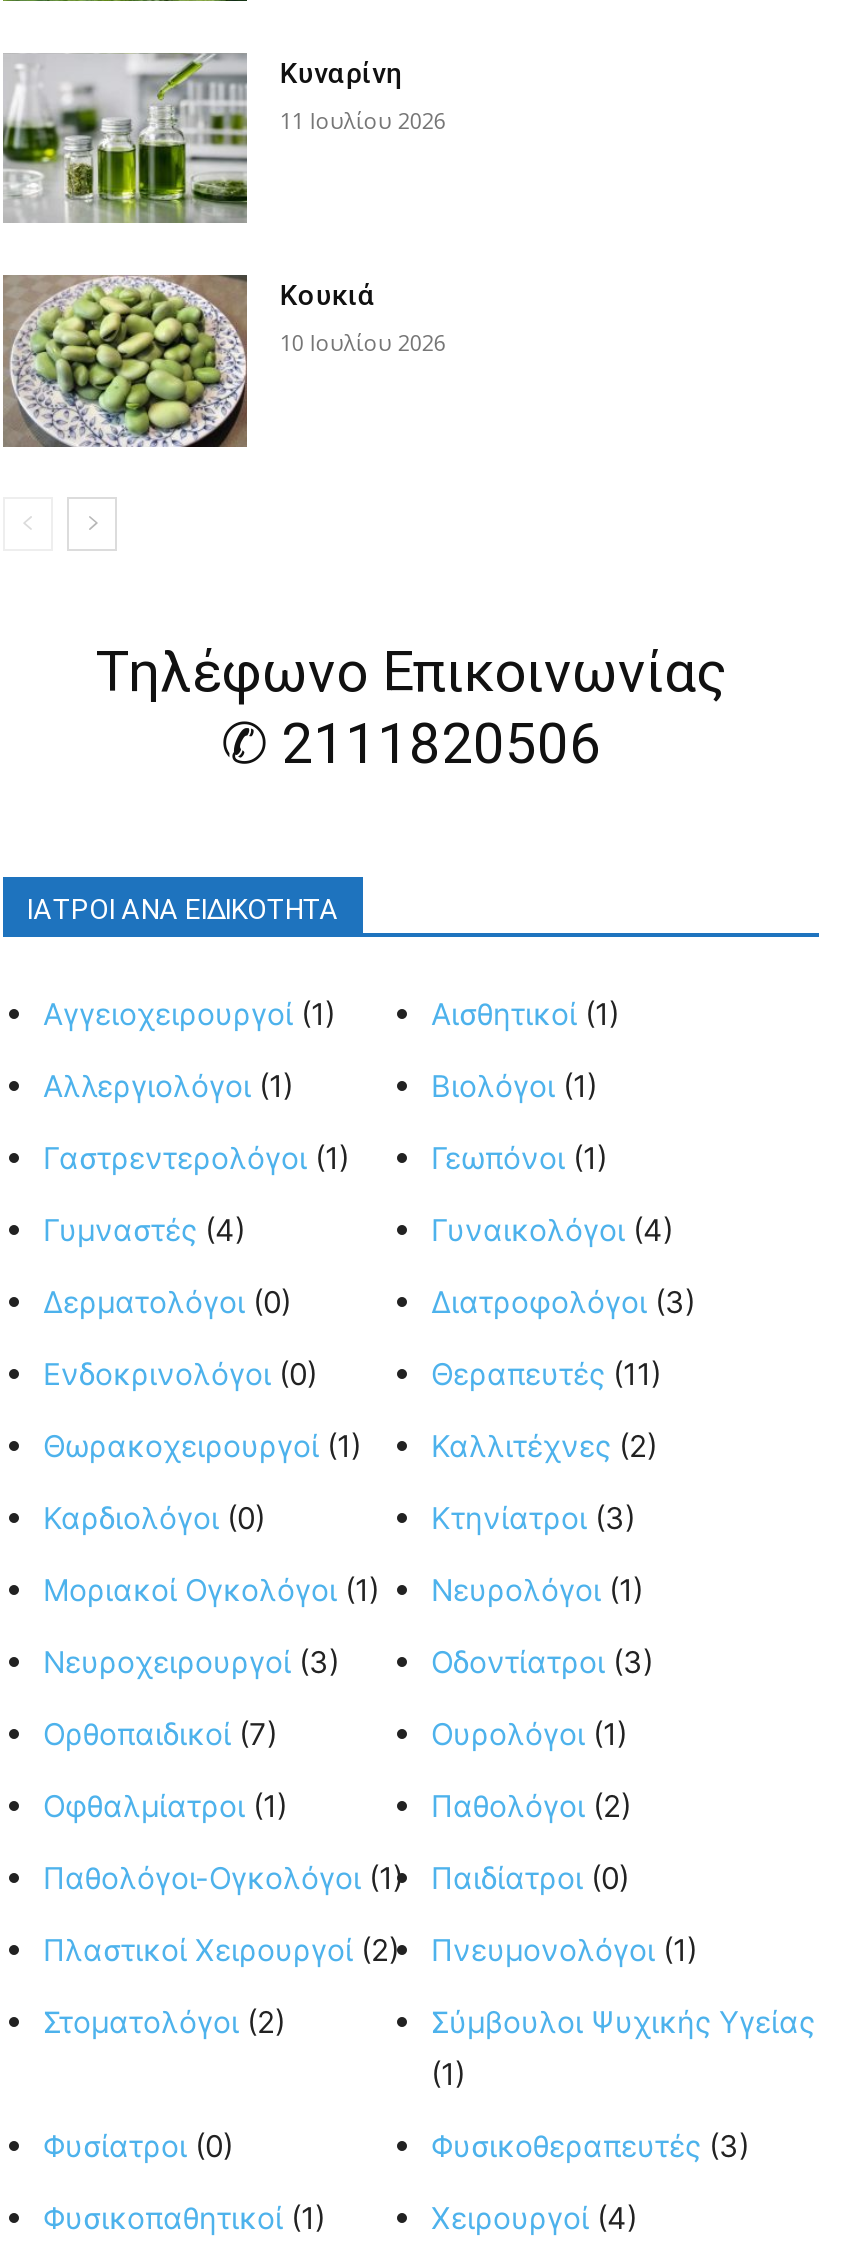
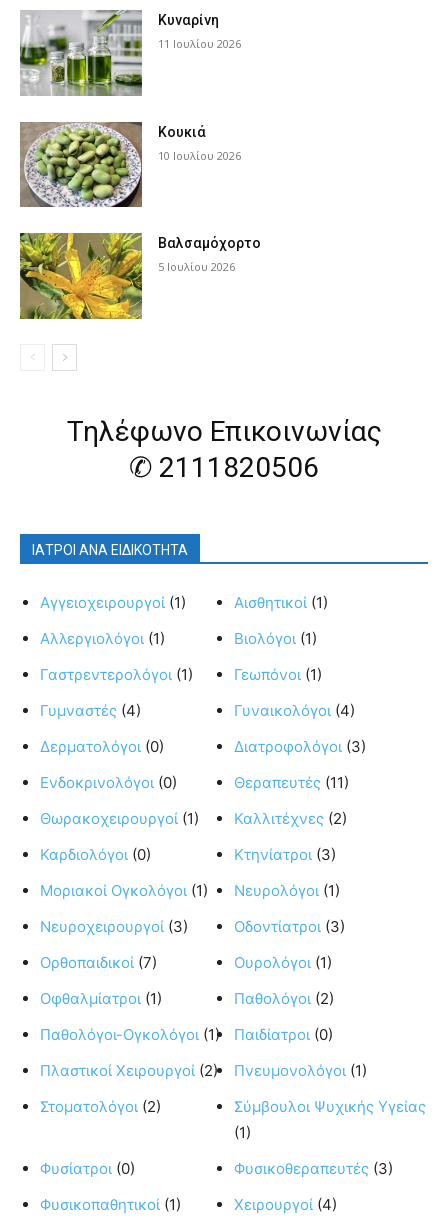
none -> [19,232,261,320] [image] | Βαλσαμόχορτο | 5 Ιουλίου 2026

